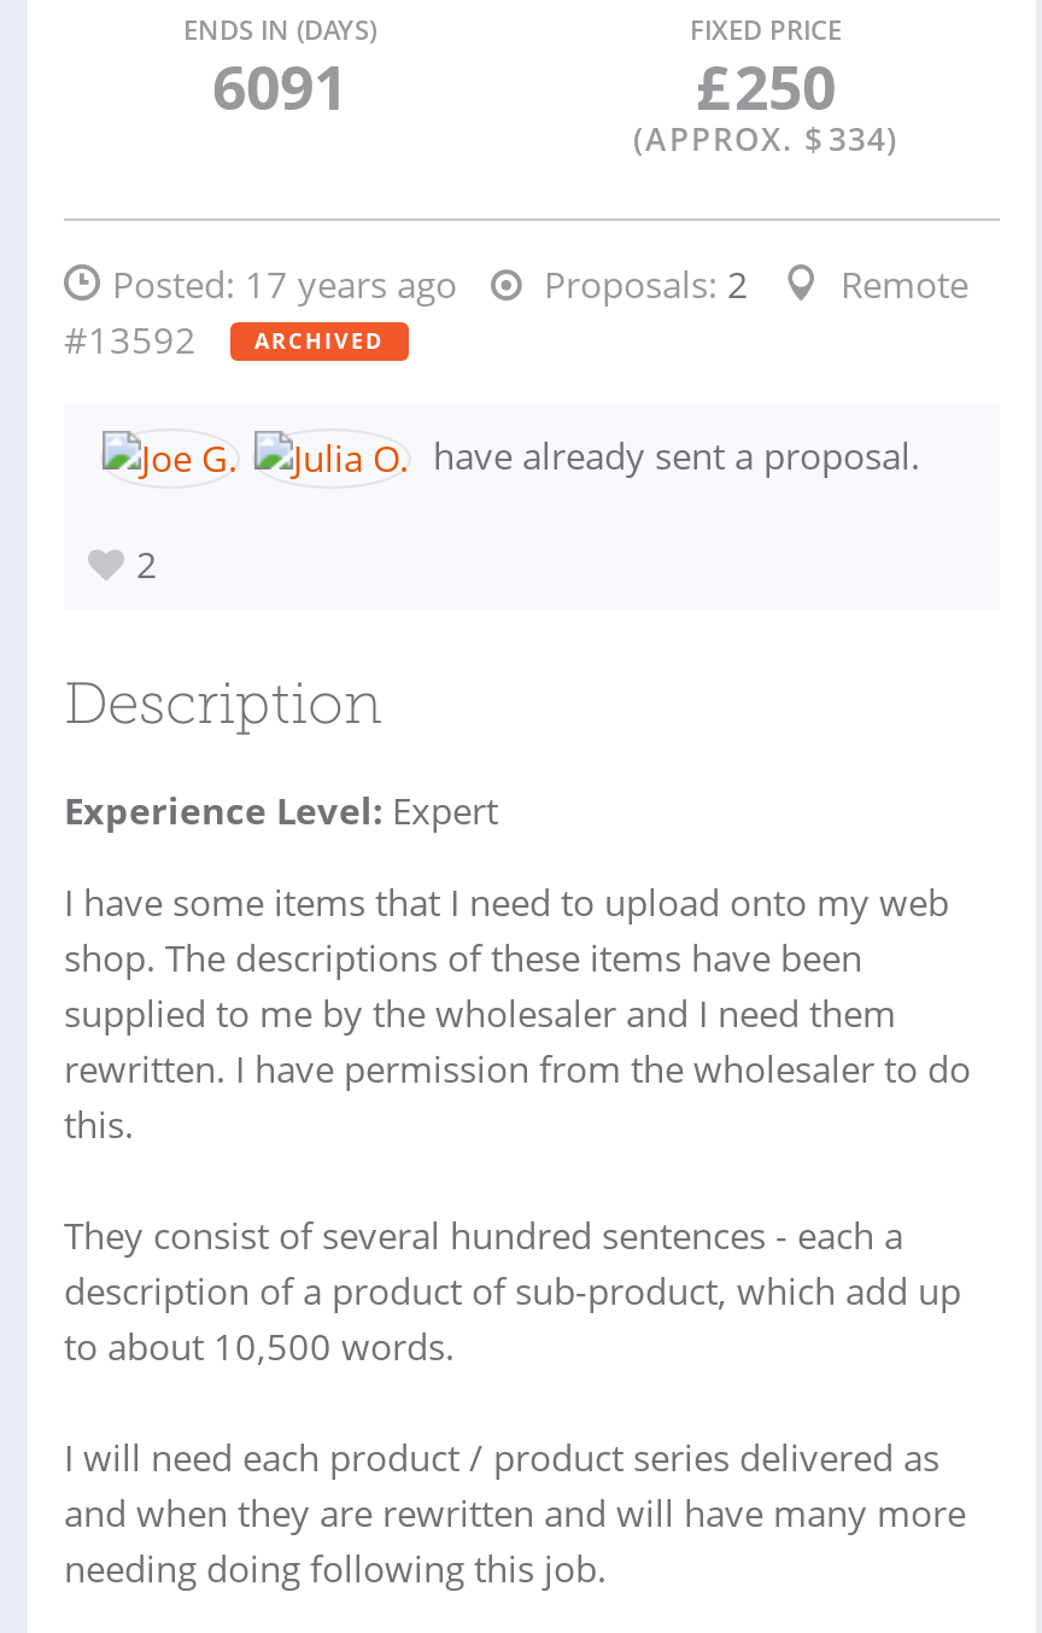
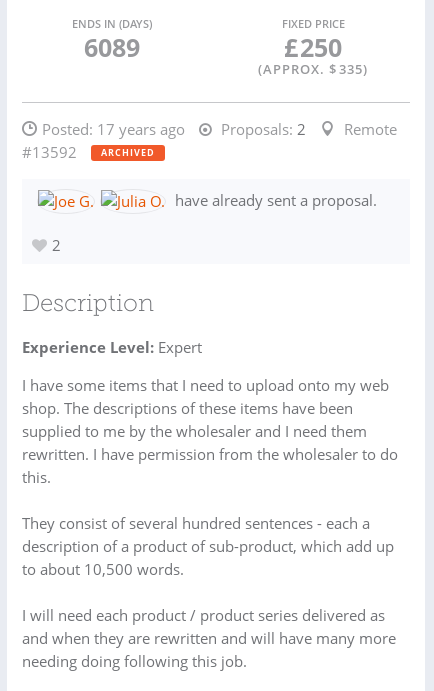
[212,45,347,127] 6091 -> [83,30,139,64] 6089
[633,117,898,161] (APPROX. $ 334) -> [258,60,368,78] (APPROX. $ 335)

